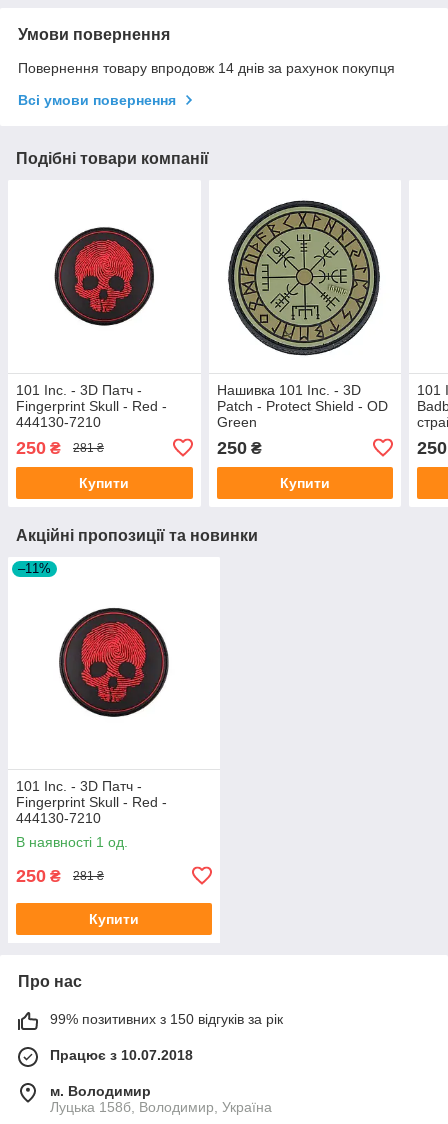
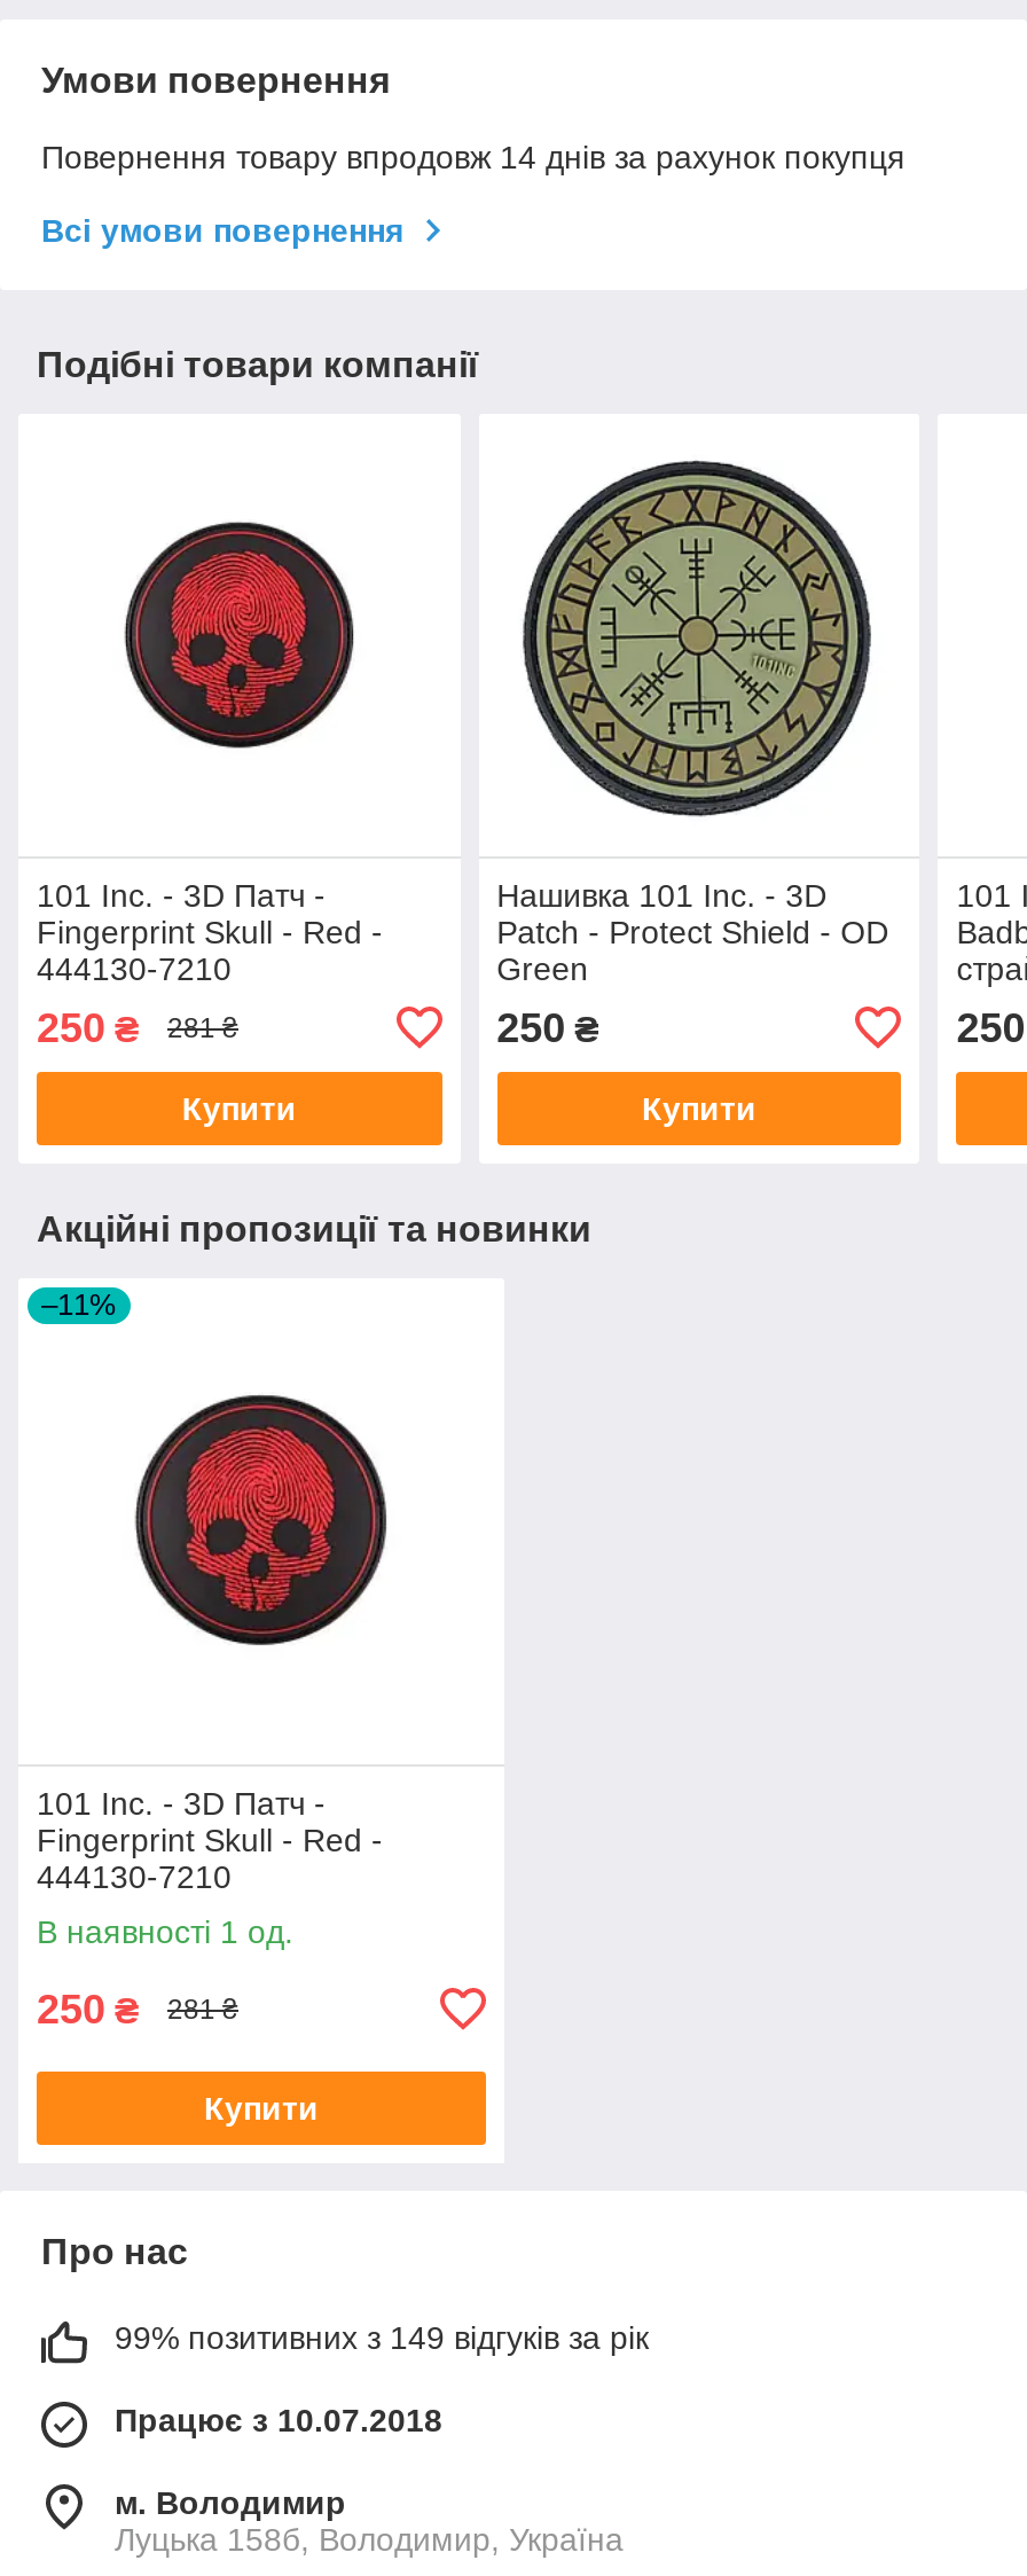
[50,1011,283,1027] 99% позитивних з 150 відгуків за рік -> [115,2319,649,2355] 99% позитивних з 149 відгуків за рік

